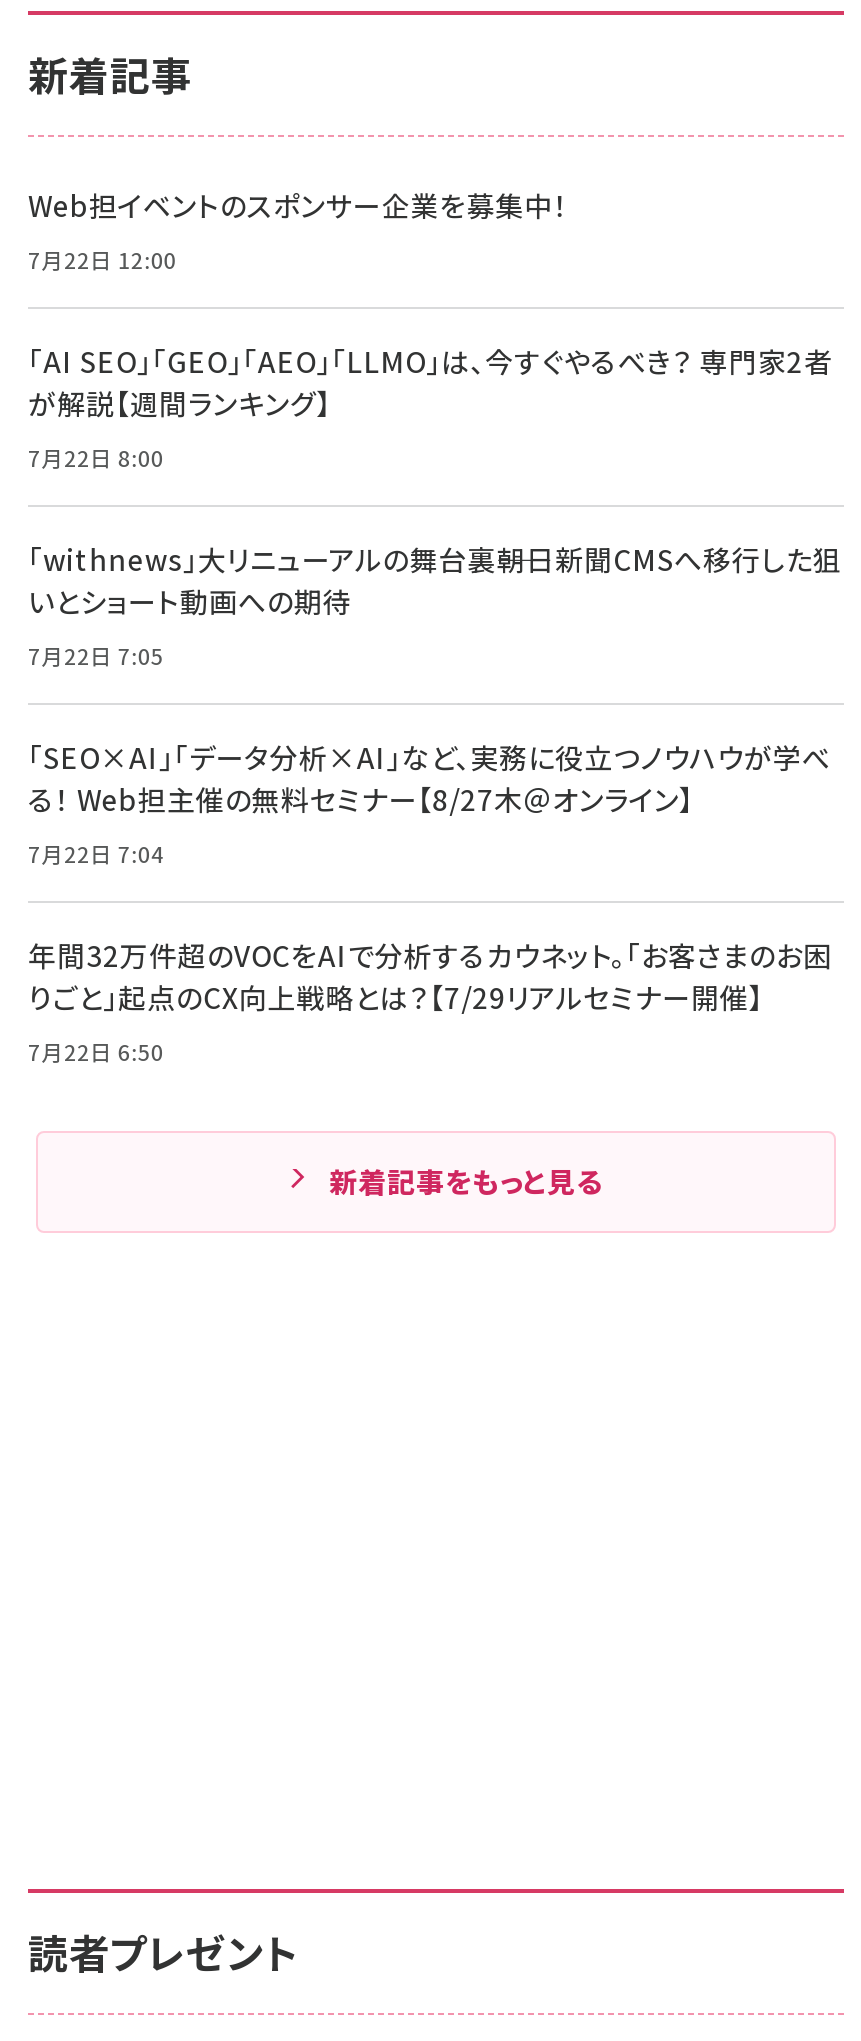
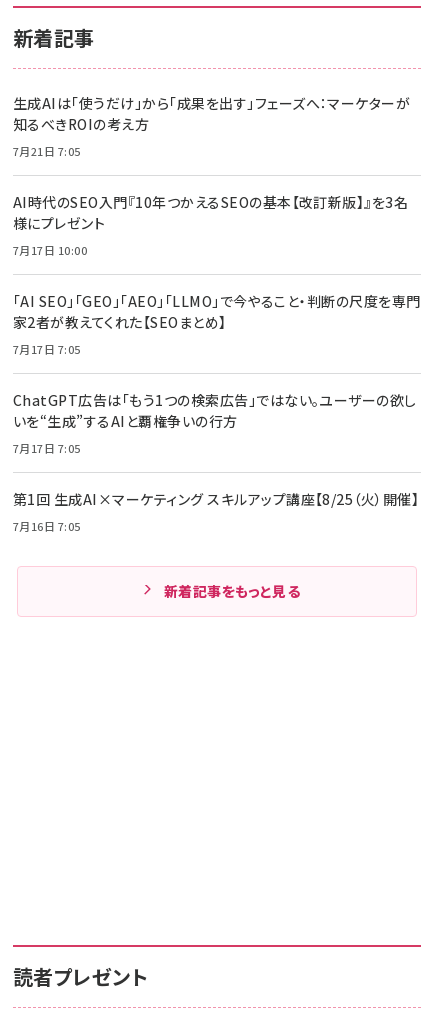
[28,185,568,275] Web担イベントのスポンサー企業を募集中！ | 7月22日 12:00 -> [13,93,410,159] 生成AIは「使うだけ」から「成果を出す」フェーズへ：マーケターが | 知るべきROIの考え方 | 7月21日 7:05
[28,341,832,473] 「AI SEO」「GEO」「AEO」「LLMO」は、今すぐやるべき？ 専門家2者 | が解説【週間ランキング】 | 7月22日 8:00 -> [13,192,408,258] AI時代のSEO入門『10年つかえるSEOの基本【改訂新版】』を3名 | 様にプレゼント | 7月17日 10:00
[28,539,842,671] 「withnews」大リニューアルの舞台裏――朝日新聞CMSへ移行した狙 | いとショート動画への期待 | 7月22日 7:05 -> [13,291,421,357] 「AI SEO」「GEO」「AEO」「LLMO」で今やること・判断の尺度を専門 | 家2者が教えてくれた【SEOまとめ】 | 7月17日 7:05
[28,737,831,869] 「SEO×AI」「データ分析×AI」など、実務に役立つノウハウが学べ | る！ Web担主催の無料セミナー【8/27木＠オンライン】 | 7月22日 7:04 -> [13,390,417,456] ChatGPT広告は「もう1つの検索広告」ではない。ユーザーの欲し | いを“生成”するAIと覇権争いの行方 | 7月17日 7:05
[28,935,832,1067] 年間32万件超のVOCをAIで分析するカウネット。「お客さまのお困 | りごと」起点のCX向上戦略とは？【7/29リアルセミナー開催】 | 7月22日 6:50 -> [13,489,419,534] 第1回 生成AI×マーケティング スキルアップ講座【8/25（火）開催】 | 7月16日 7:05

